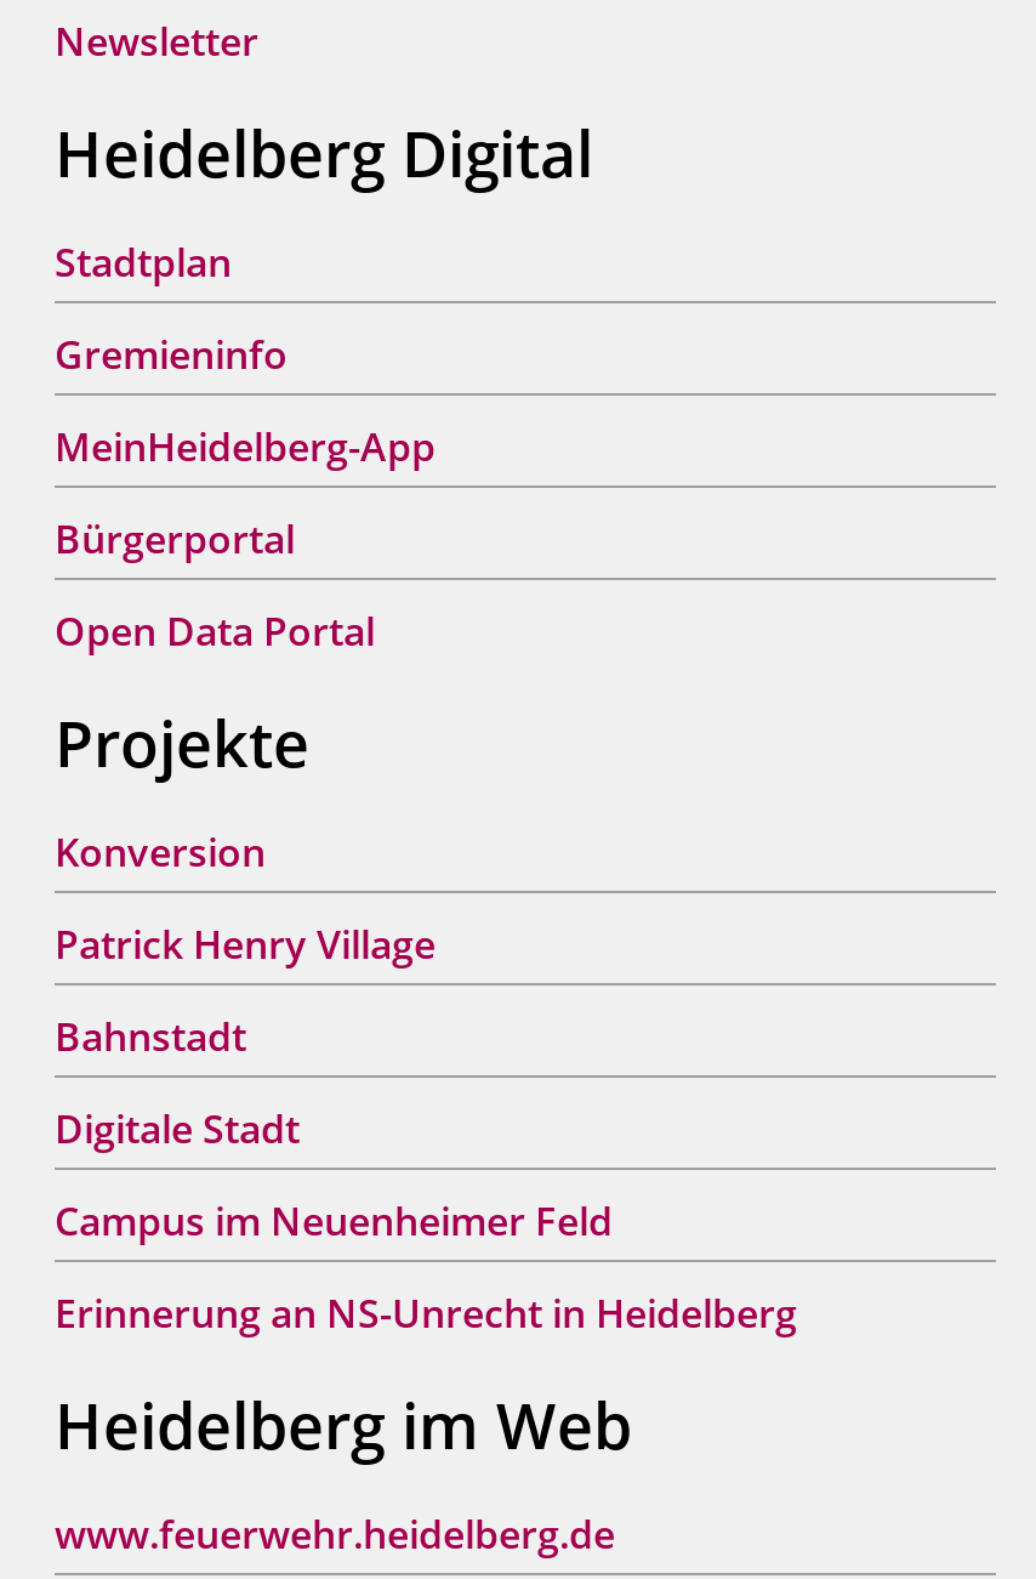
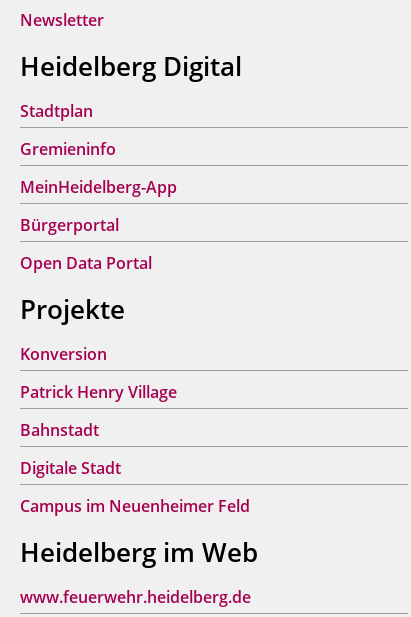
[55,1287,797,1340] Erinnerung an NS-Unrecht in Heidelberg -> none

